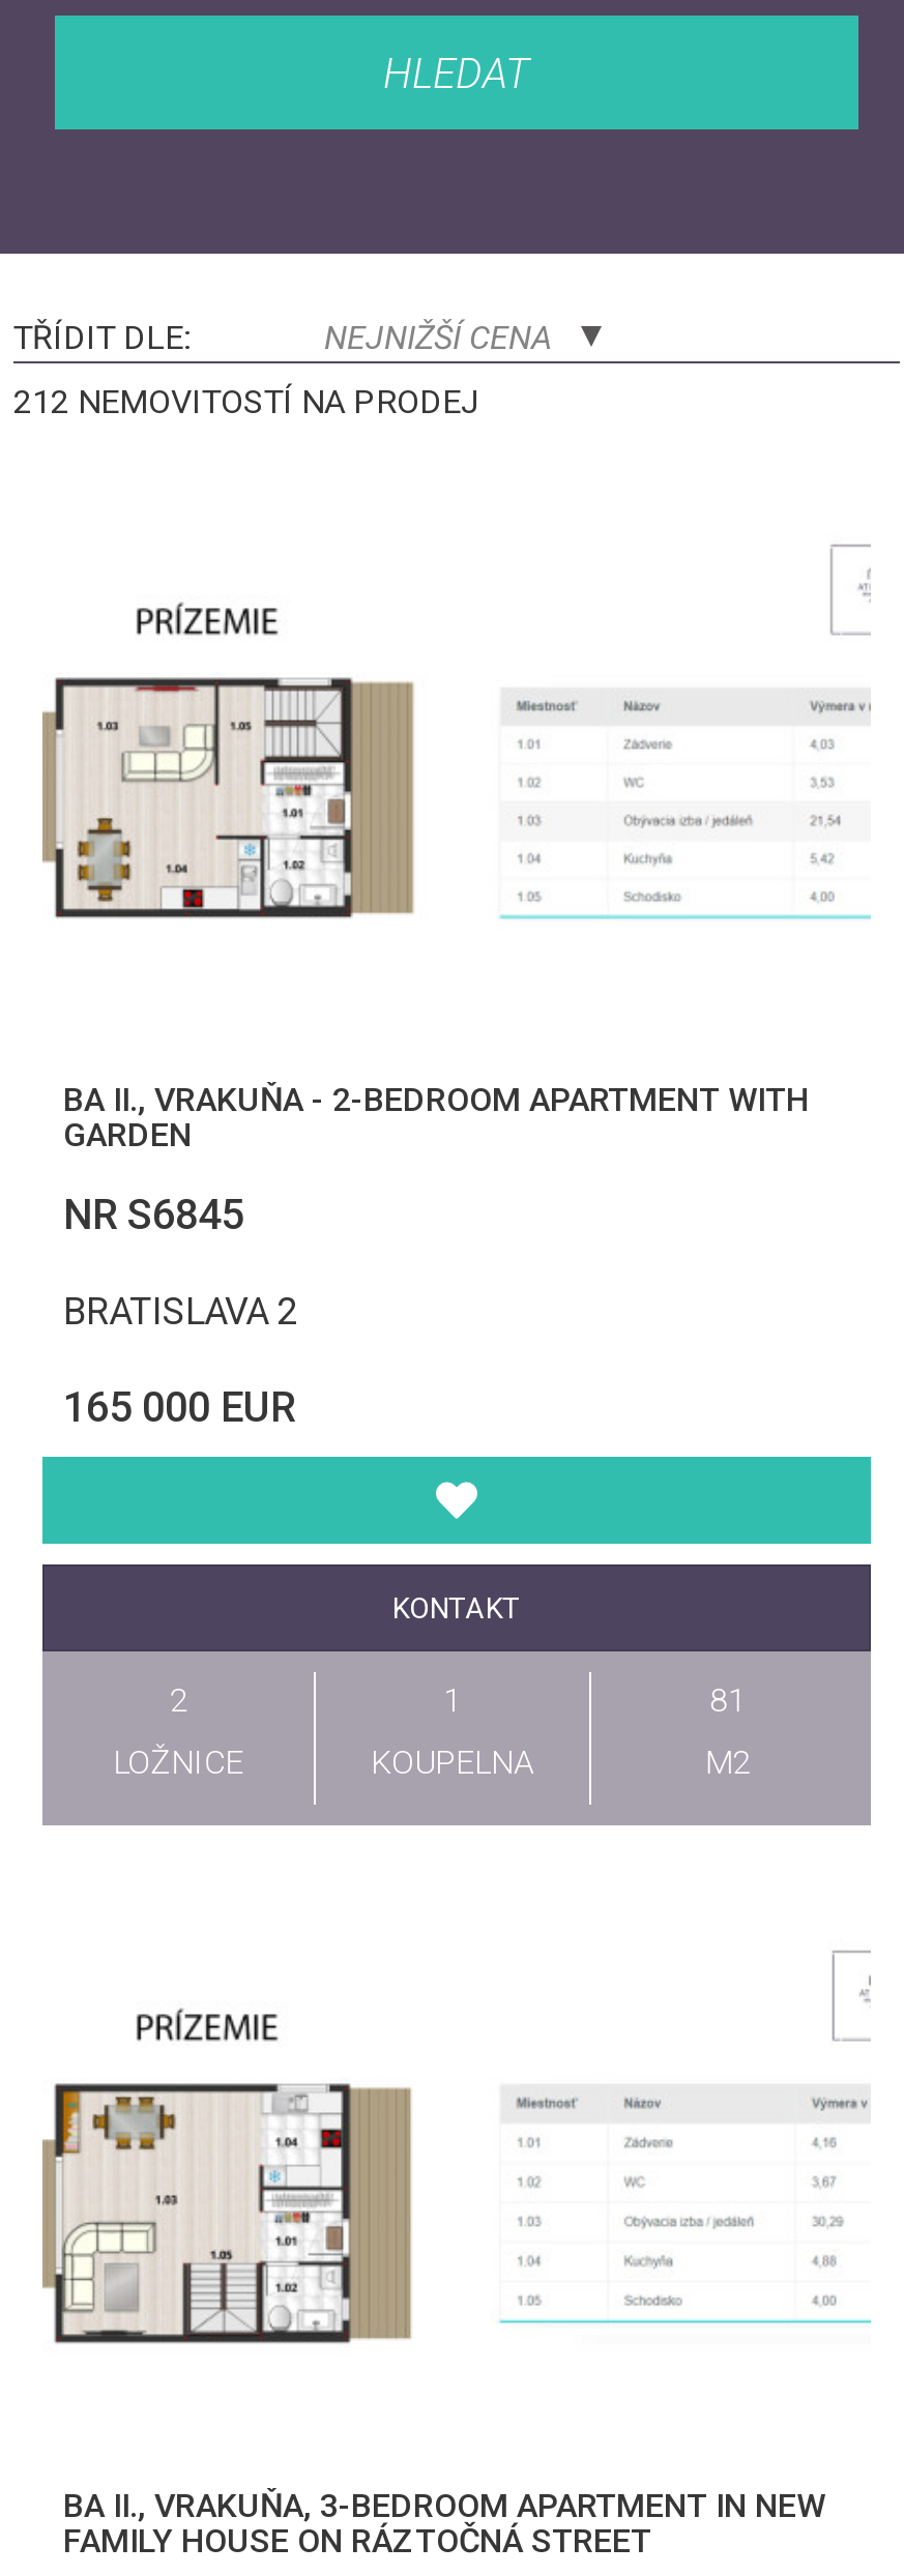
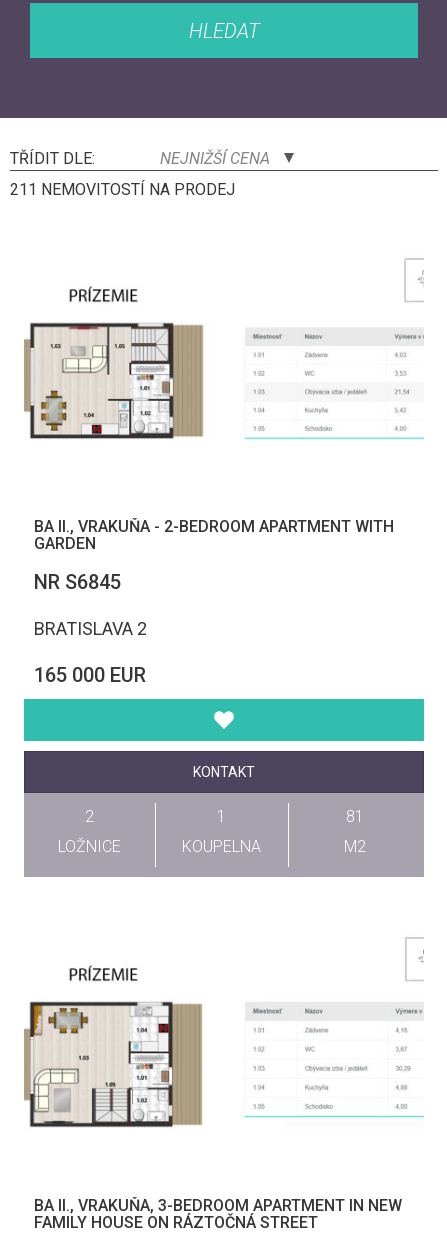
[13,382,479,421] 212 NEMOVITOSTÍ NA PRODEJ -> [10,180,235,199] 211 NEMOVITOSTÍ NA PRODEJ

